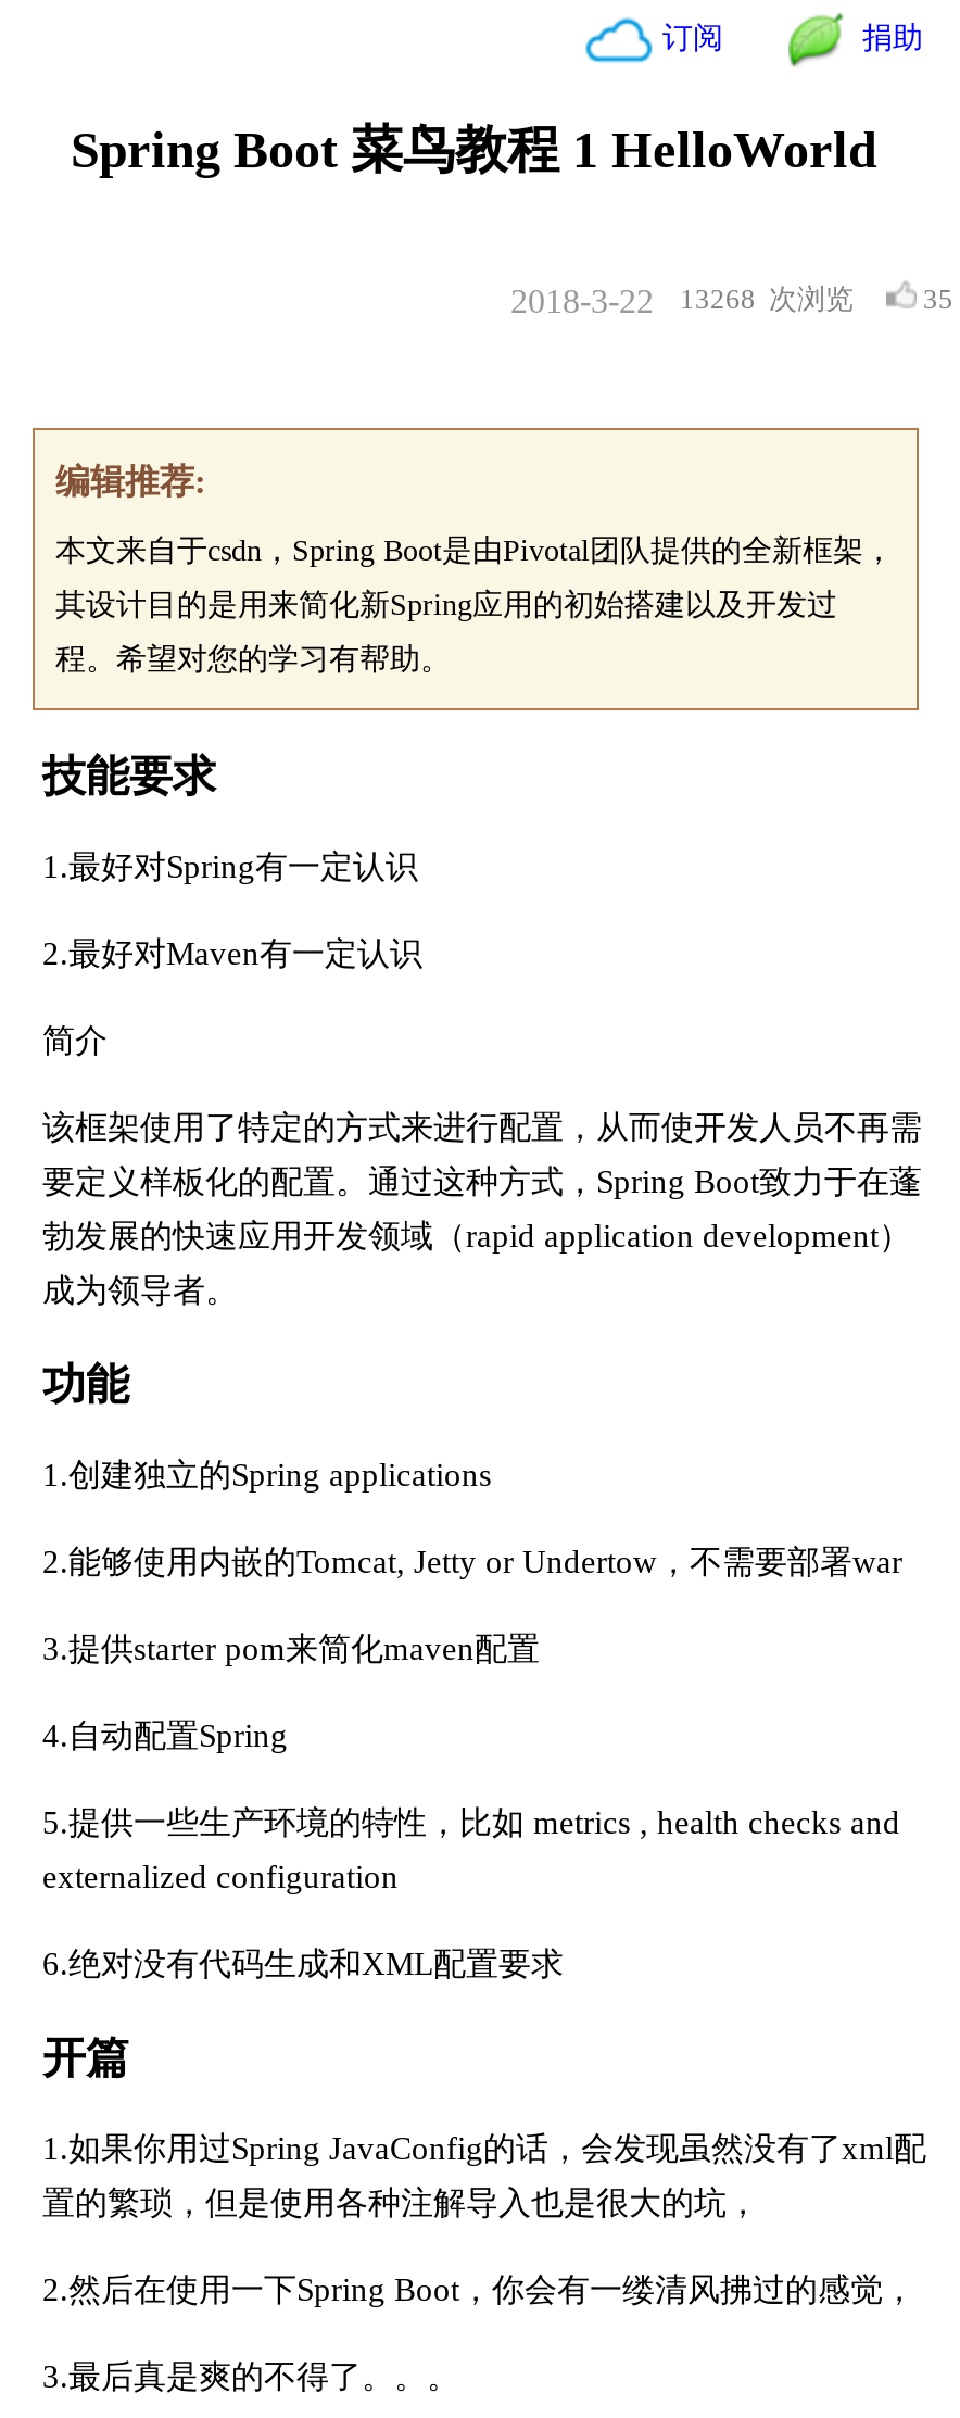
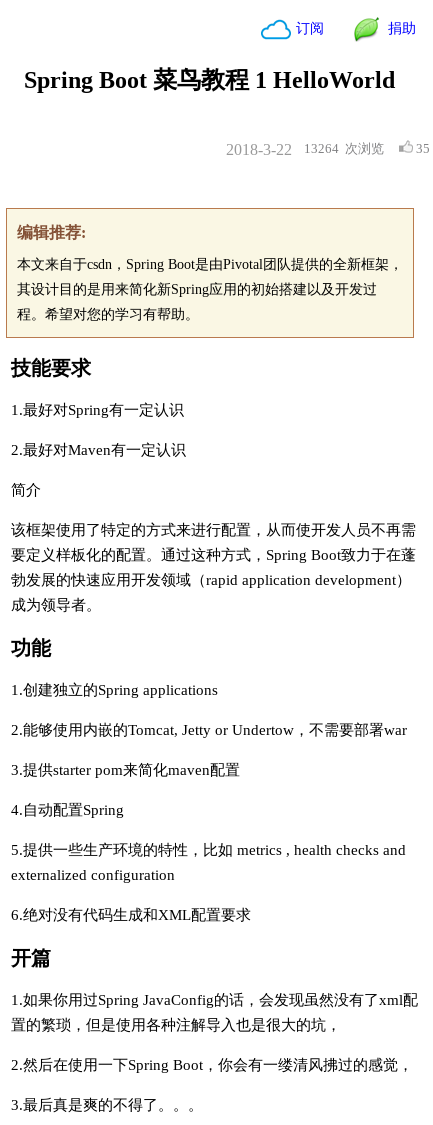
[502,282,953,319] 2018-3-22 13268次浏览 35 -> [222,141,430,158] 2018-3-22 13264次浏览 35

